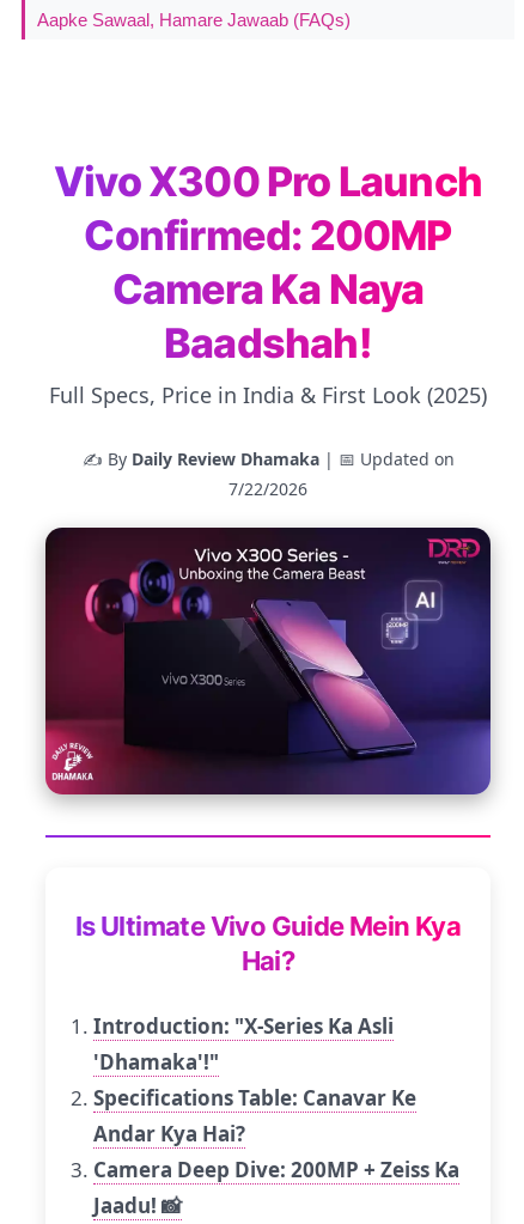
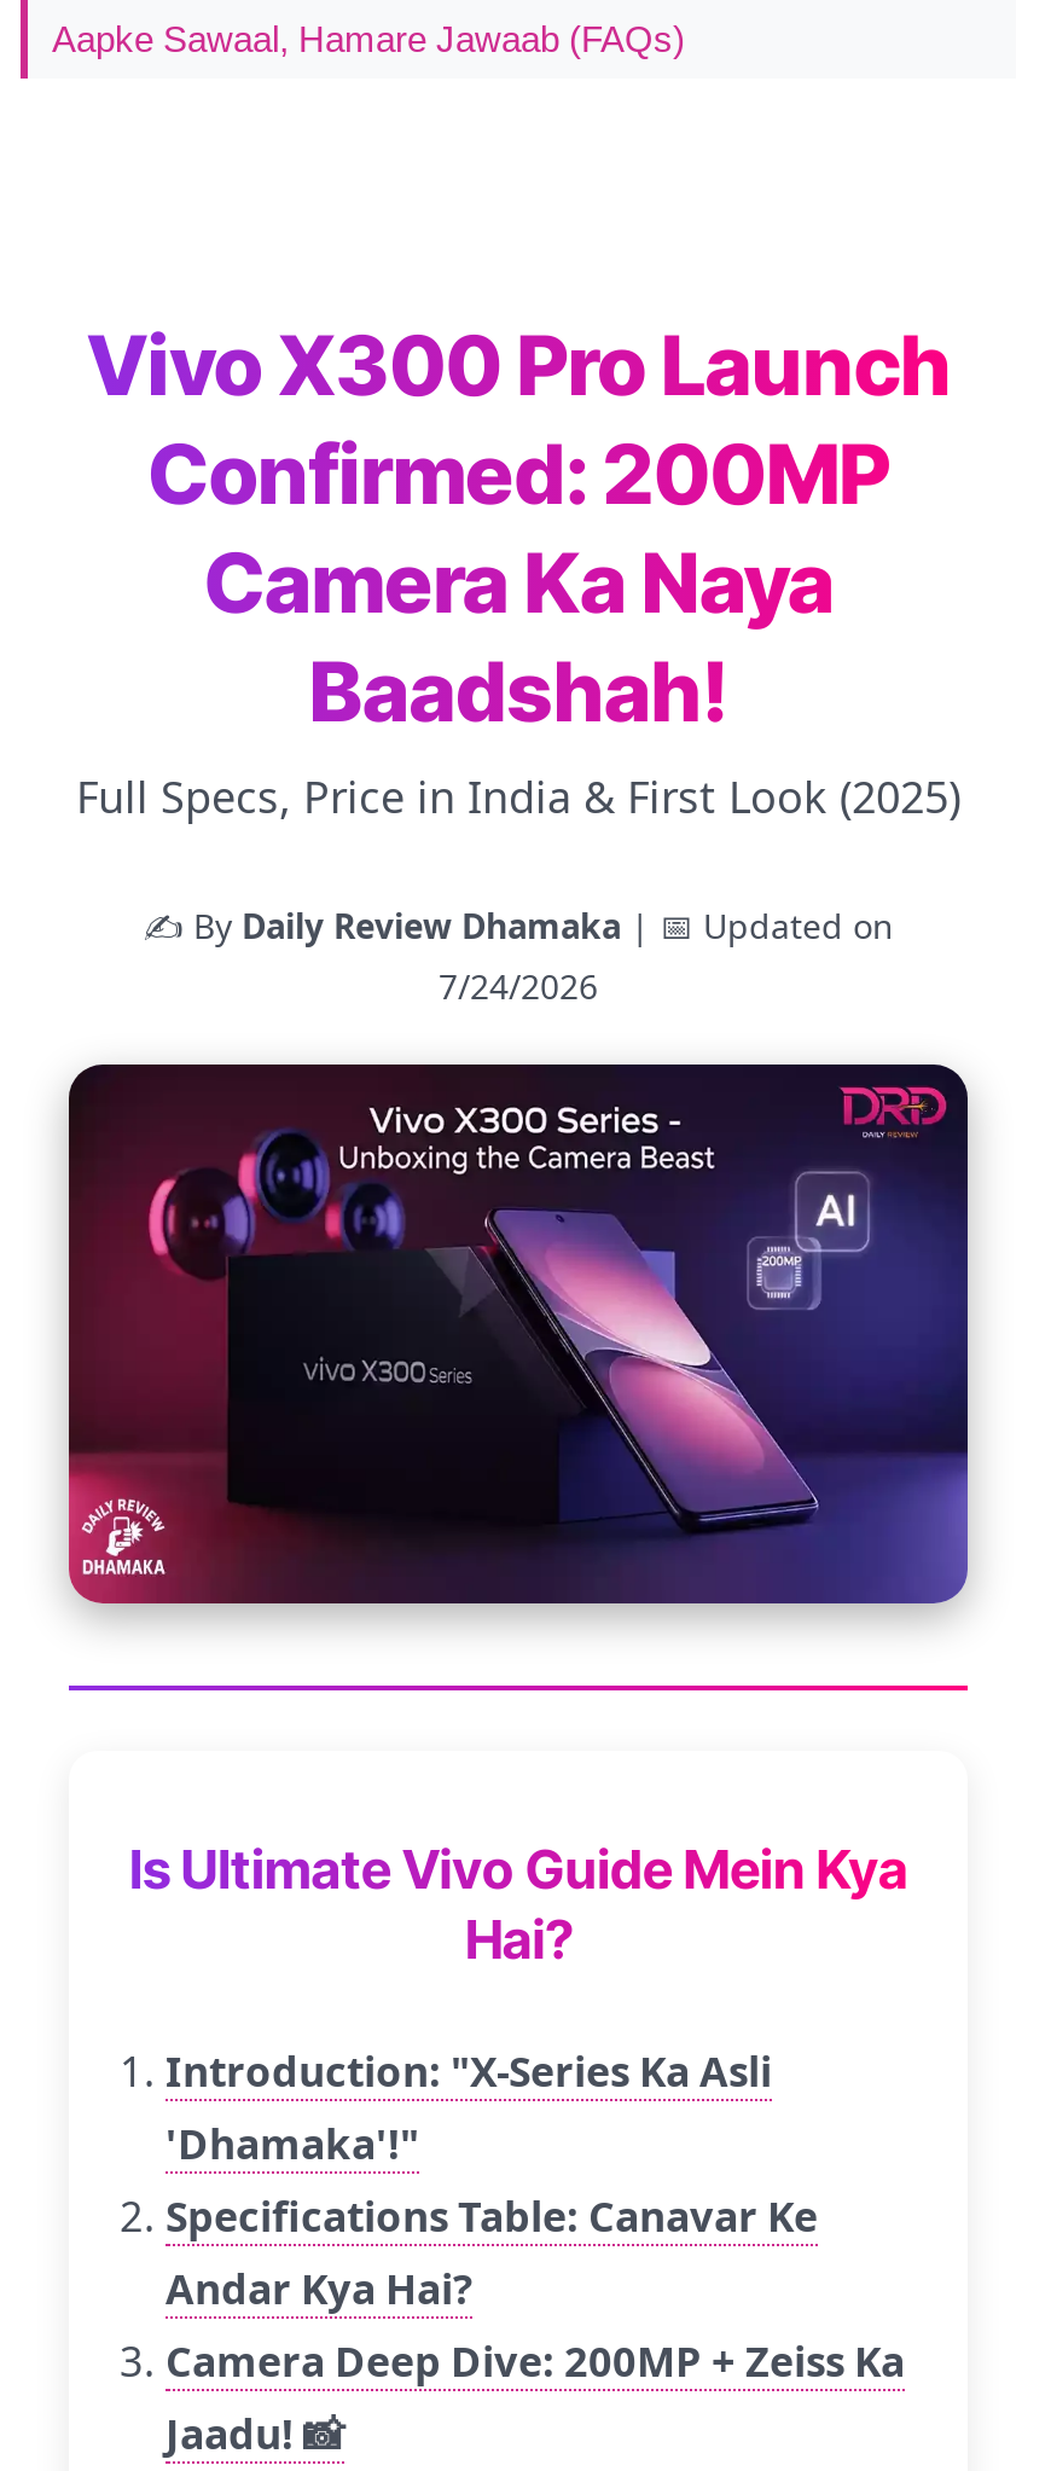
[229,478,307,500] 7/22/2026 -> [439,963,598,1009] 7/24/2026

